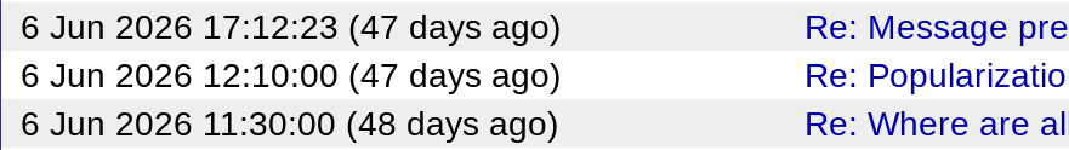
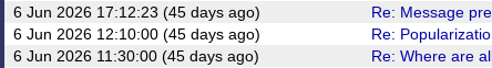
[21,7,562,46] 6 Jun 2026 17:12:23 (47 days ago) -> [13,3,260,21] 6 Jun 2026 17:12:23 (45 days ago)
[21,56,562,94] 6 Jun 2026 12:10:00 (47 days ago) -> [13,25,260,43] 6 Jun 2026 12:10:00 (45 days ago)
[21,104,559,143] 6 Jun 2026 11:30:00 (48 days ago) -> [13,47,259,65] 6 Jun 2026 11:30:00 (45 days ago)

